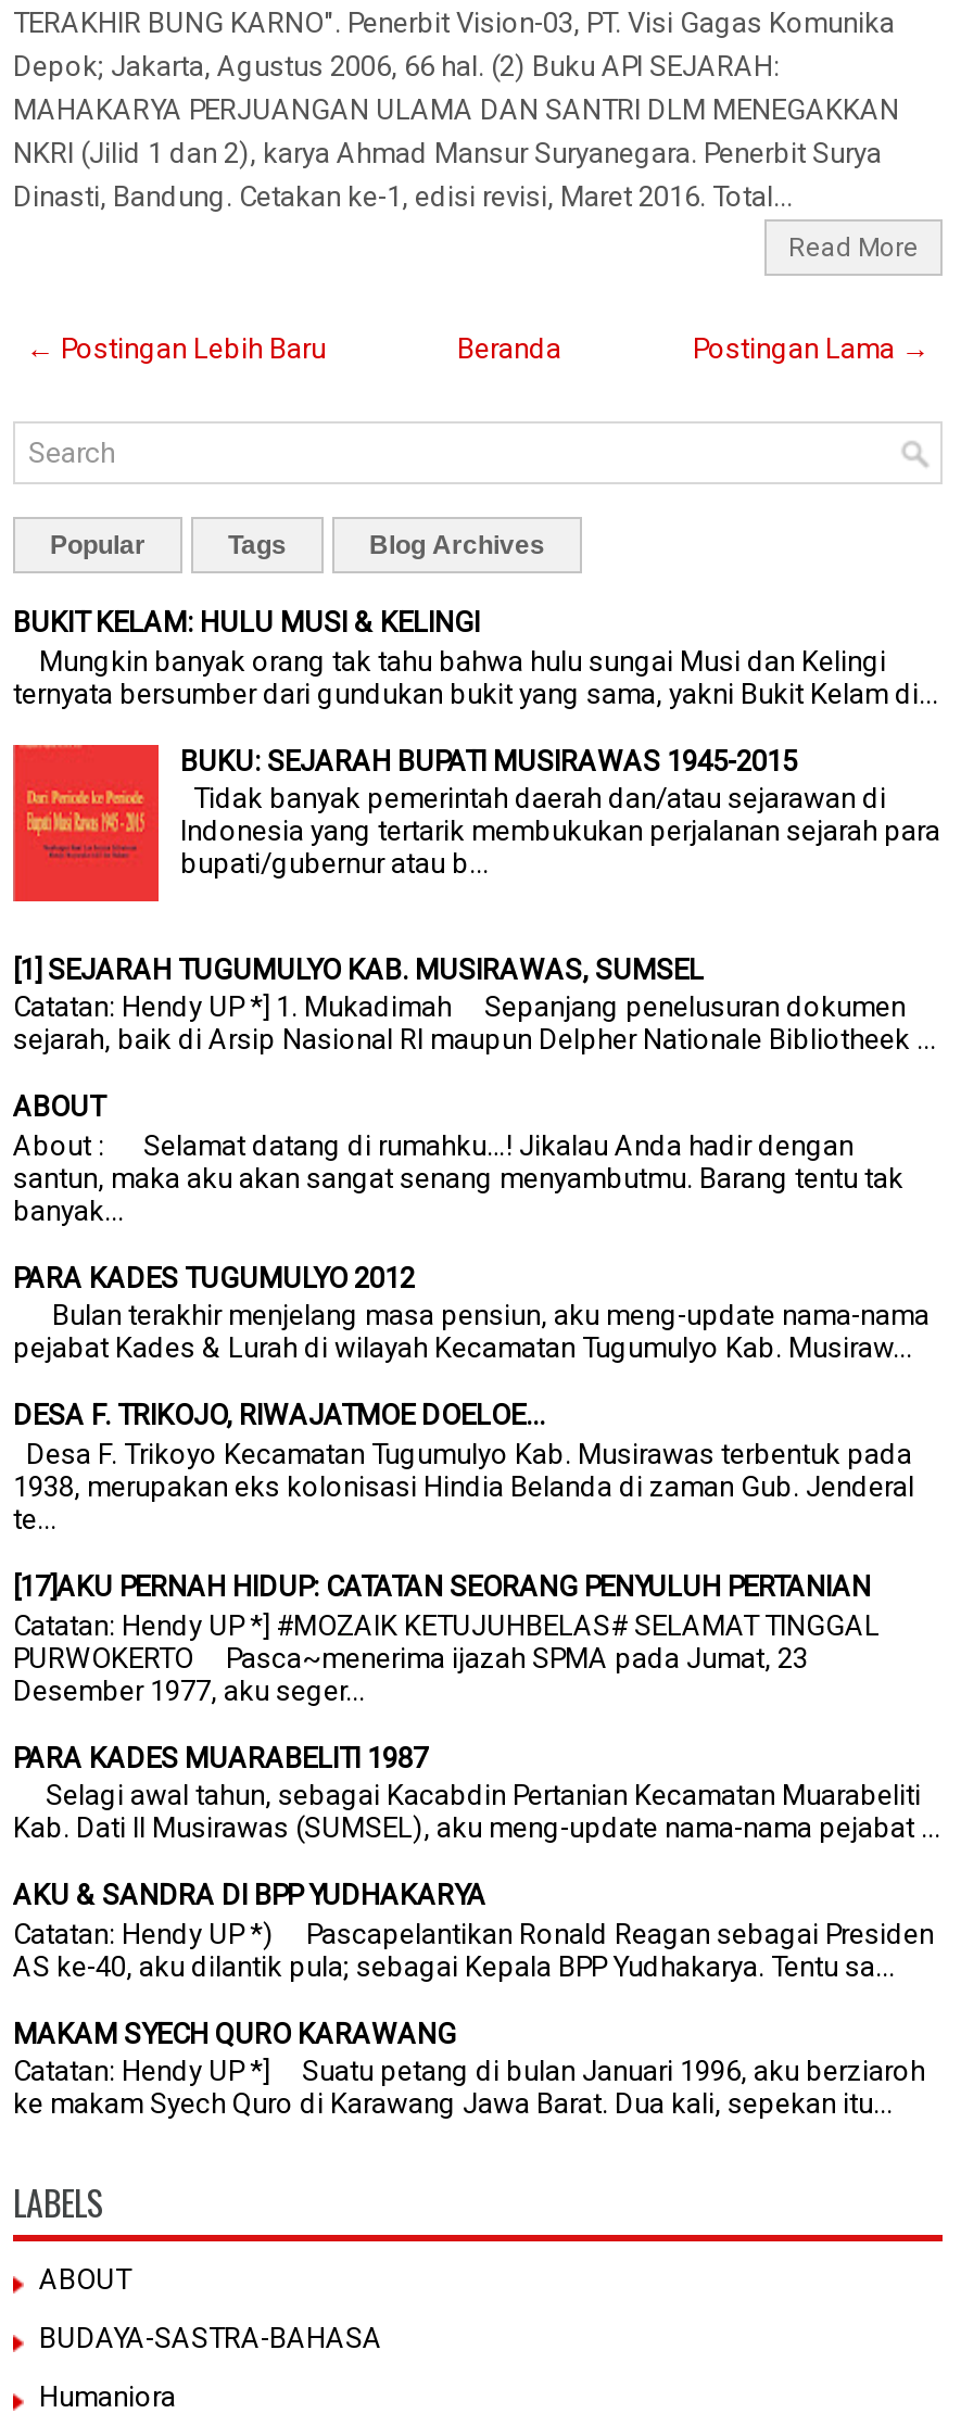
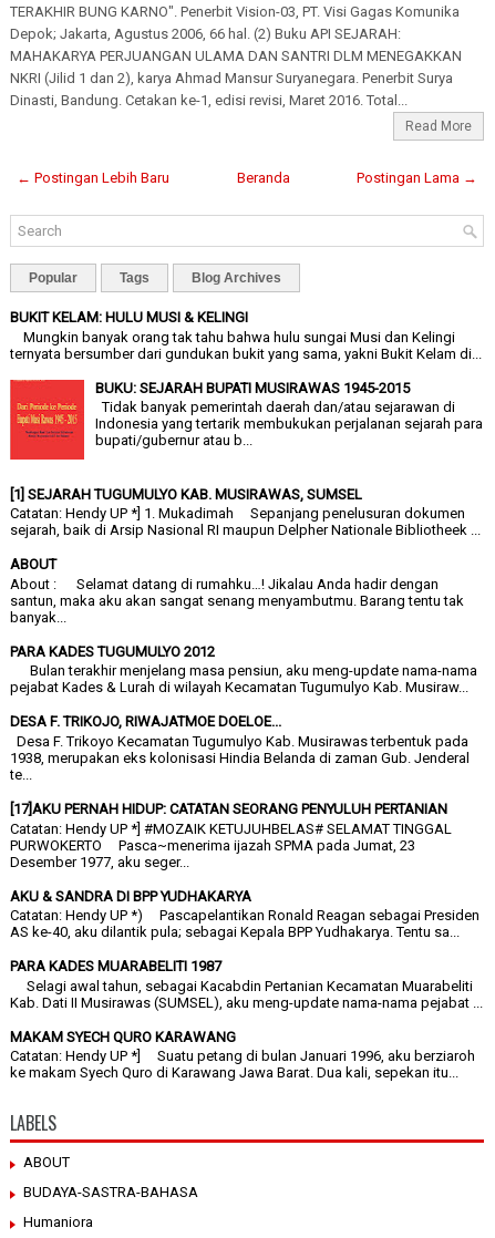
moved [13,1741,940,1844] -> [10,958,483,1011]: PARA KADES MUARABELITI 1987 | Selagi awal tahun, sebagai Kacabdin Pertanian Kecamatan Muarabeliti | Kab. Dati II Musirawas (SUMSEL), aku meng-update nama-nama pejabat ...
moved [13,1879,934,1982] -> [10,888,479,940]: AKU & SANDRA DI BPP YUDHAKARYA | Catatan: Hendy UP *) Pascapelantikan Ronald Reagan sebagai Presiden | AS ke-40, aku dilantik pula; sebagai Kepala BPP Yudhakarya. Tentu sa...

